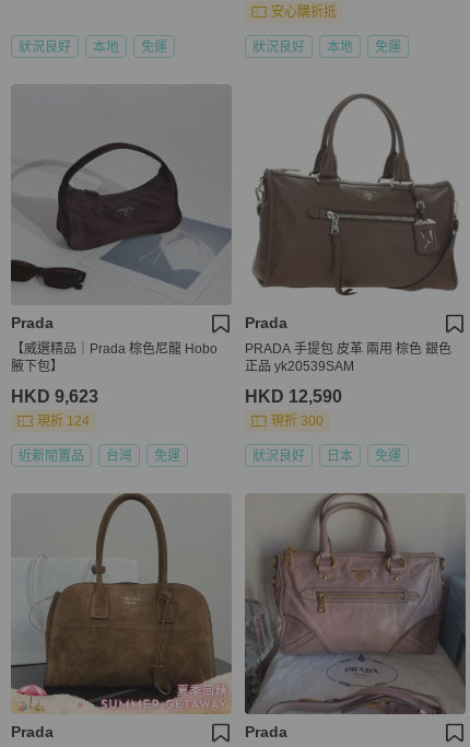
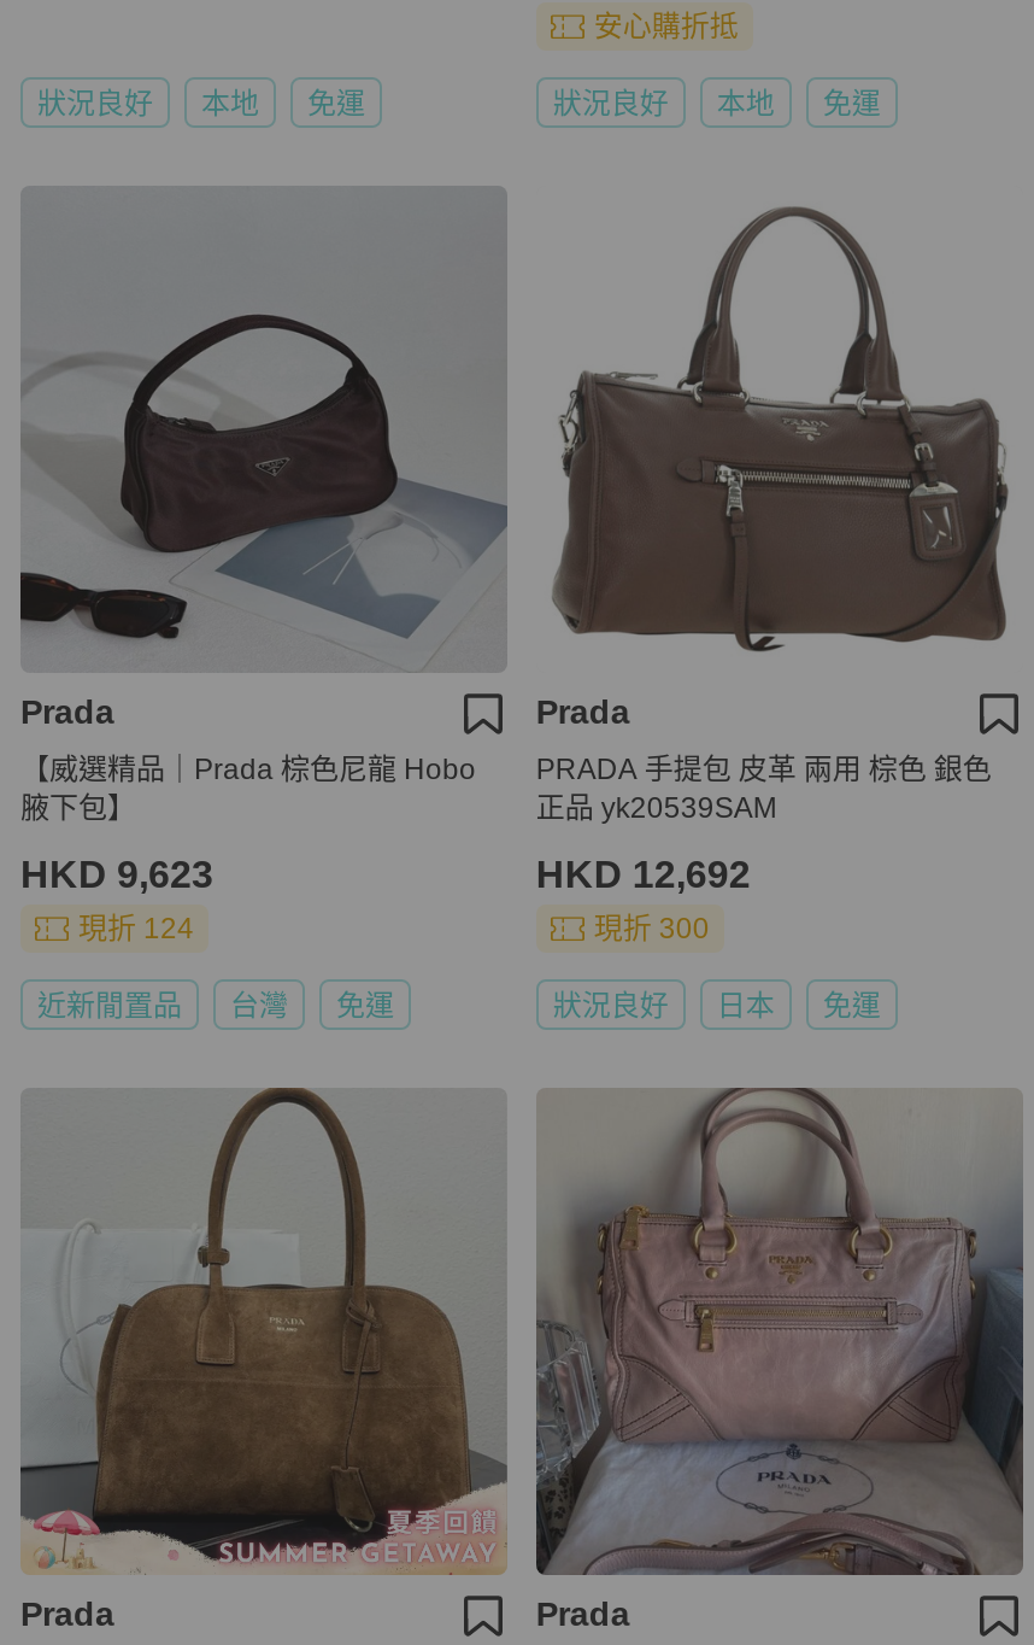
[245,387,342,406] HKD 12,590 -> [536,853,751,894] HKD 12,692

